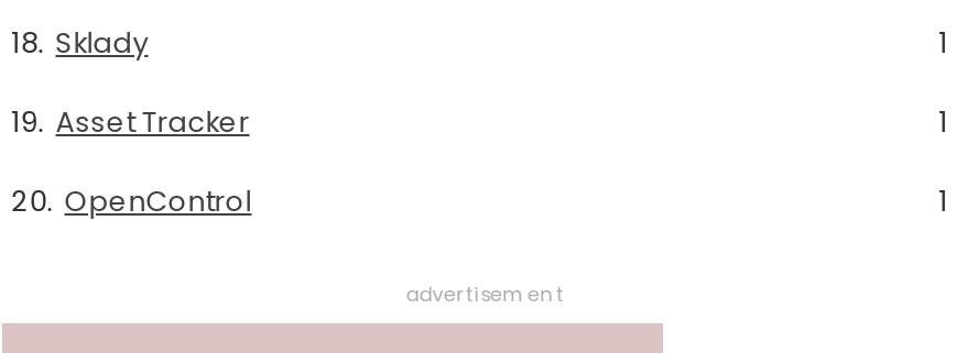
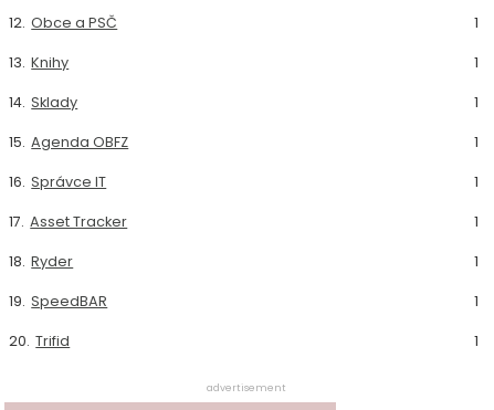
[11,23,148,61] 18. Sklady -> [9,13,117,32] 12. Obce a PSČ
[11,102,249,140] 19. Asset Tracker -> [9,53,69,71] 13. Knihy
[11,182,252,219] 20. OpenControl -> [9,92,479,350] 14. Sklady | 1 | 15. Agenda OBFZ | 1 | 16. Správce IT | 1 | 17. Asset Tracker | 1 | 18. Ryder | 1 | 19. SpeedBAR | 1 | 20. Trifid

